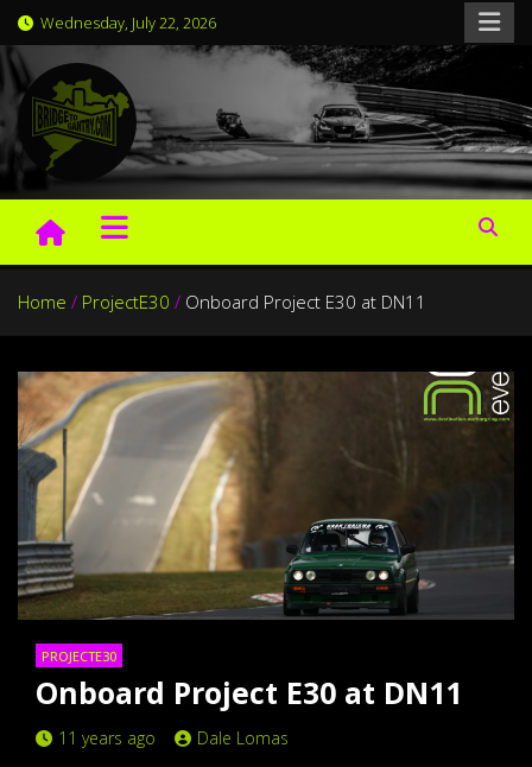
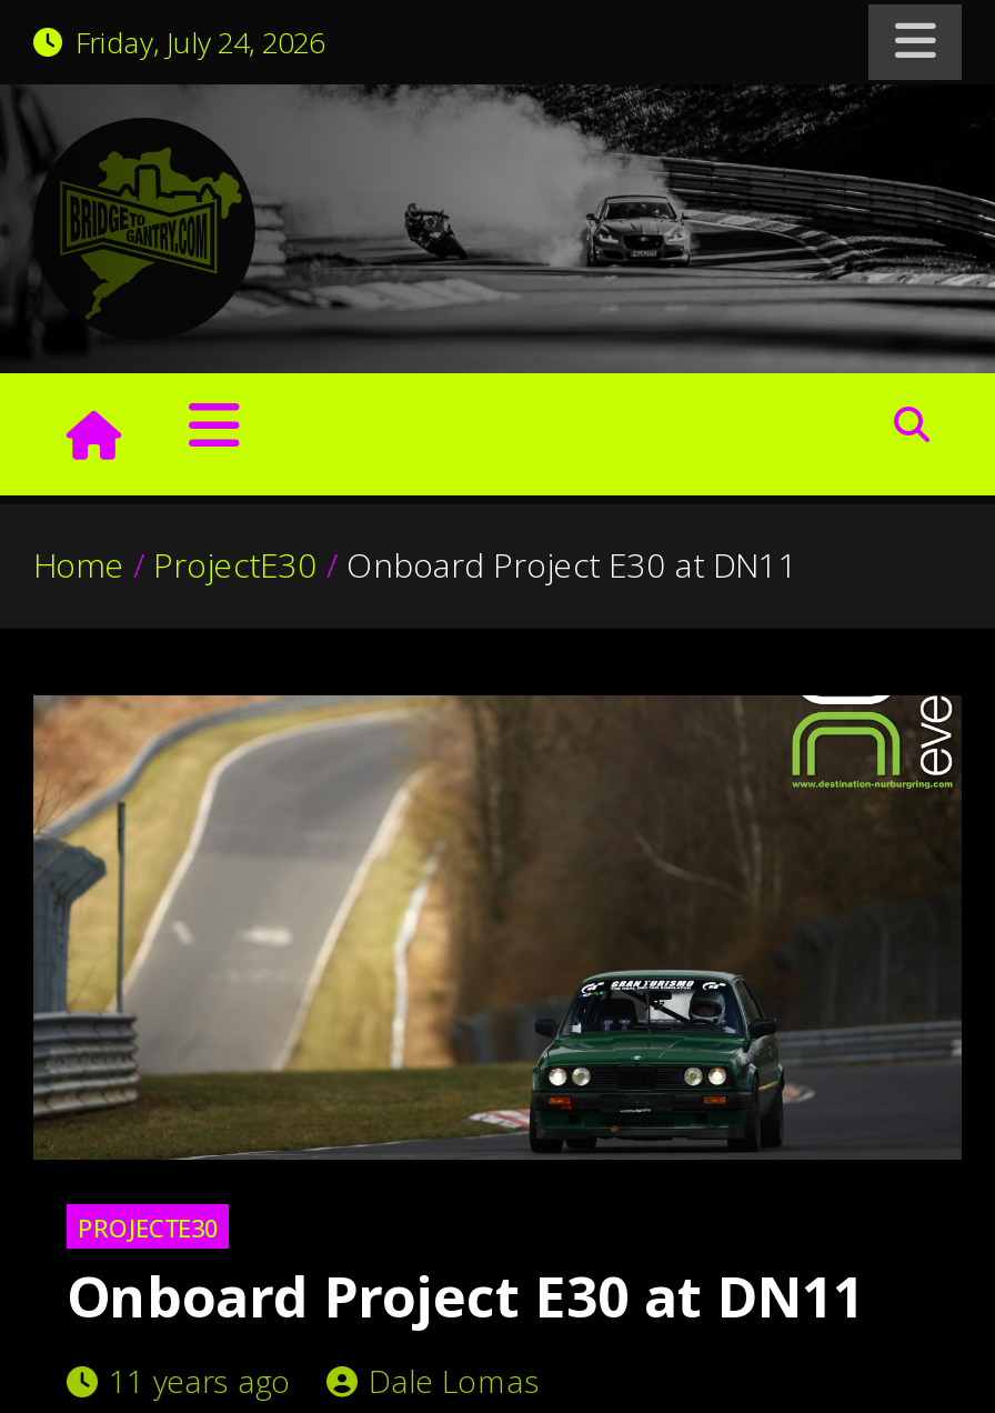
[33,12,216,33] Wednesday, July 22, 2026 -> [62,22,324,62] Friday, July 24, 2026

